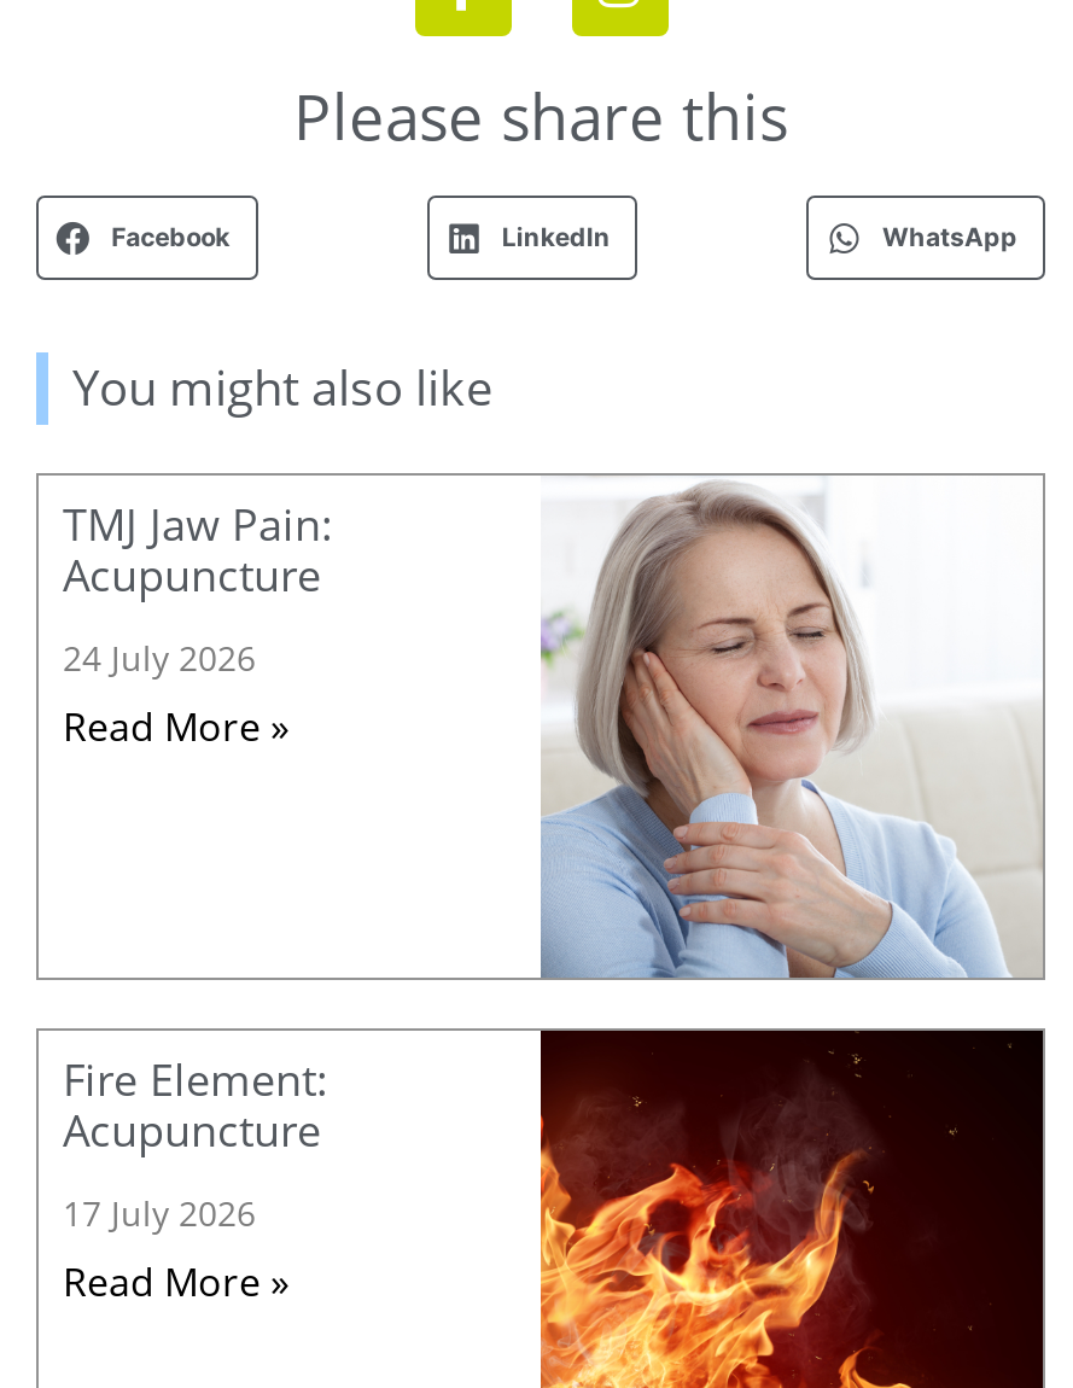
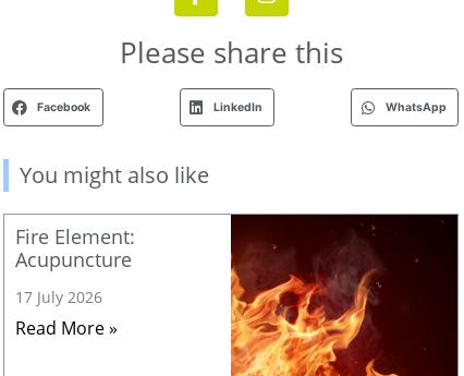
[43,476,1043,982] [image] | TMJ Jaw Pain: | Acupuncture | 24 July 2026 | Read More » -> none

